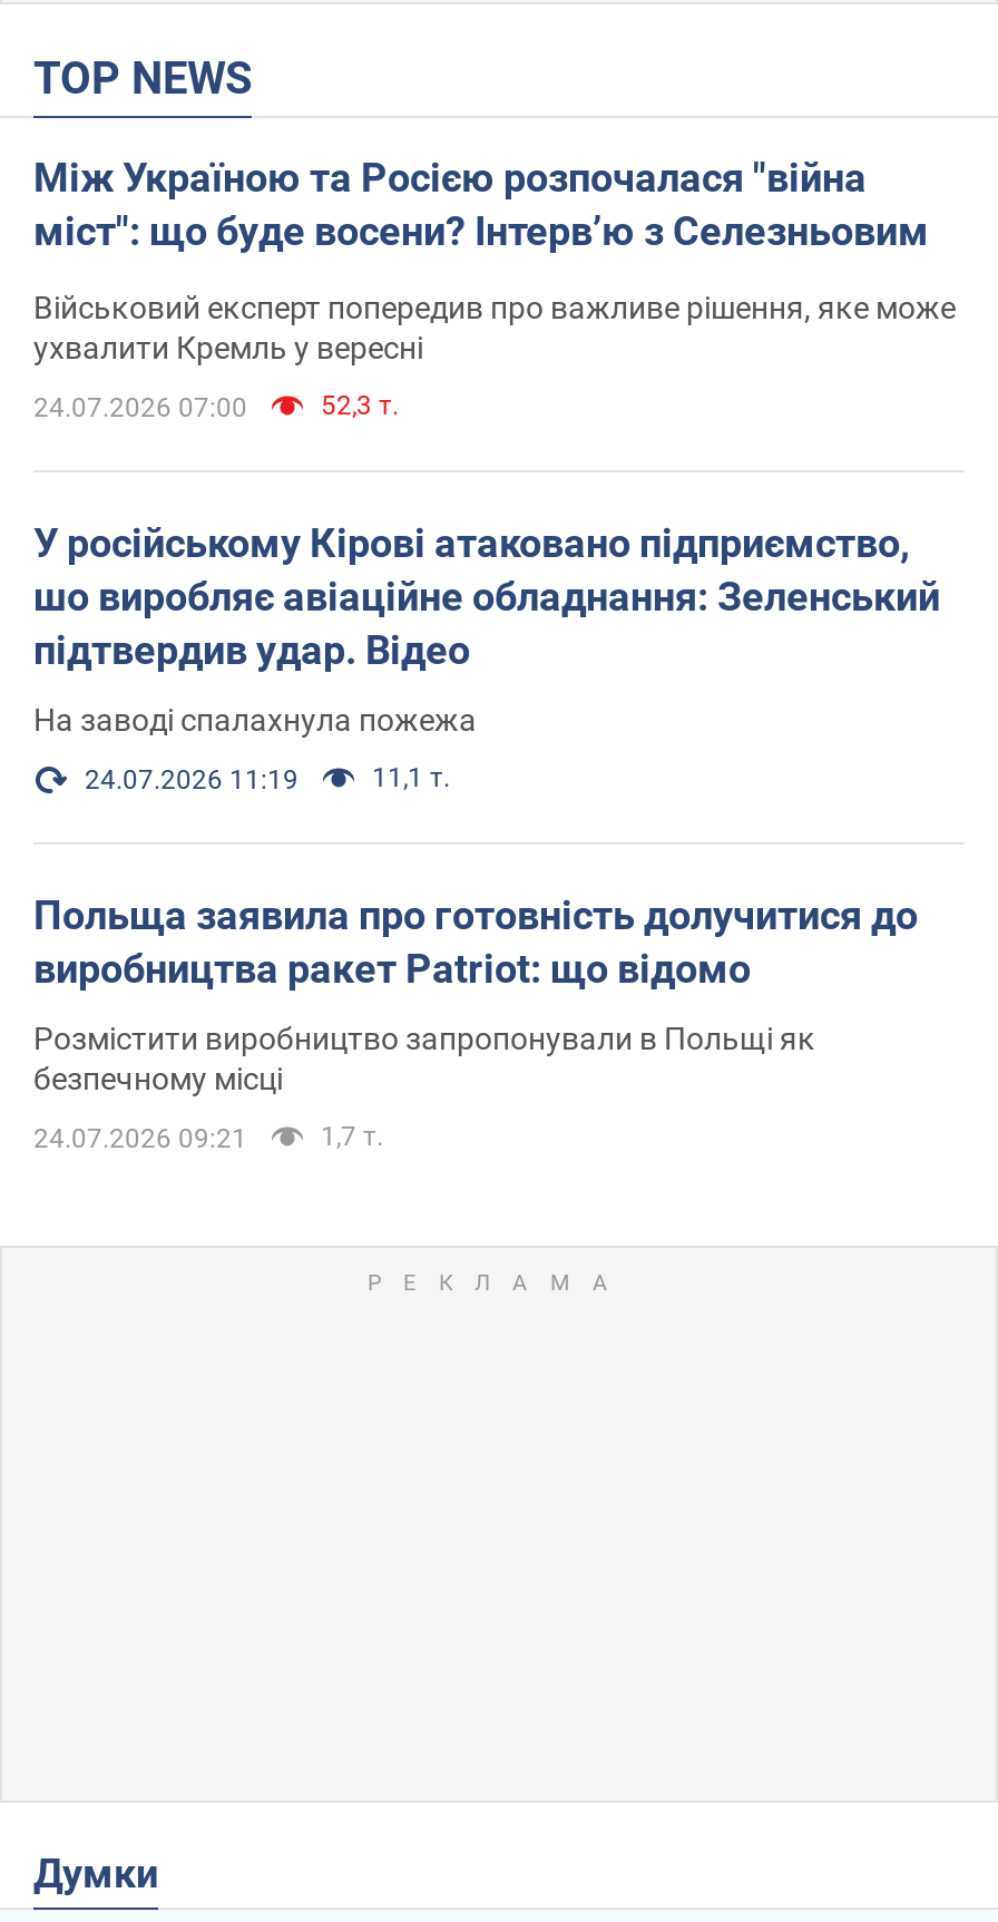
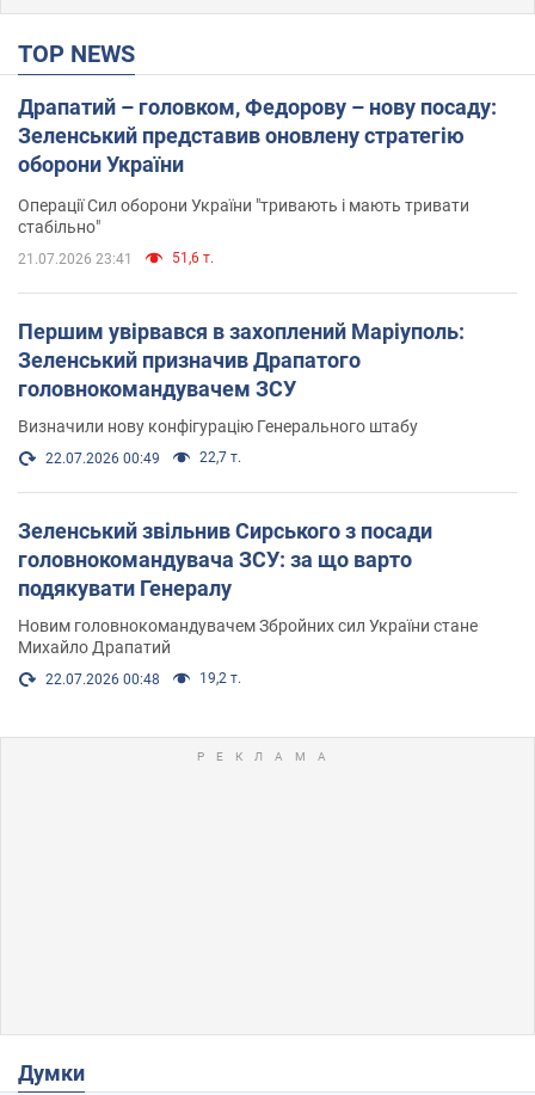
[33,153,929,253] Між Україною та Росією розпочалася "війна | міст": що буде восени? Інтерв’ю з Селезньовим -> [18,94,497,176] Драпатий – головком, Федорову – нову посаду: | Зеленський представив оновлену стратегію | оборони України
[33,289,956,365] Військовий експерт попередив про важливе рішення, яке може | ухвалити Кремль у вересні -> [18,195,469,236] Операції Сил оборони України "тривають і мають тривати | стабільно"
[33,389,399,423] 24.07.2026 07:00 | 52,3 т. -> [18,249,214,267] 21.07.2026 23:41 | 51,6 т.
[33,519,940,672] У російському Кірові атаковано підприємство, | шо виробляє авіаційне обладнання: Зеленський | підтвердив удар. Відео -> [18,318,465,401] Першим увірвався в захоплений Маріуполь: | Зеленський призначив Драпатого | головнокомандувачем ЗСУ
[33,701,477,737] На заводі спалахнула пожежа -> [18,416,418,435] Визначили нову конфігурацію Генерального штабу
[85,761,450,795] 24.07.2026 11:19 | 11,1 т. -> [45,449,241,467] 22.07.2026 00:49 | 22,7 т.
[33,891,918,991] Польща заявила про готовність долучитися до | виробництва ракет Patriot: що відомо -> [18,518,432,600] Зеленський звільнив Сирського з посади | головнокомандувача ЗСУ: за що варто | подякувати Генералу
[33,1020,815,1096] Розмістити виробництво запропонували в Польщі як | безпечному місці -> [18,616,478,656] Новим головнокомандувачем Збройних сил України стане | Михайло Драпатий
[33,1120,383,1154] 24.07.2026 09:21 | 1,7 т. -> [45,670,241,687] 22.07.2026 00:48 | 19,2 т.

